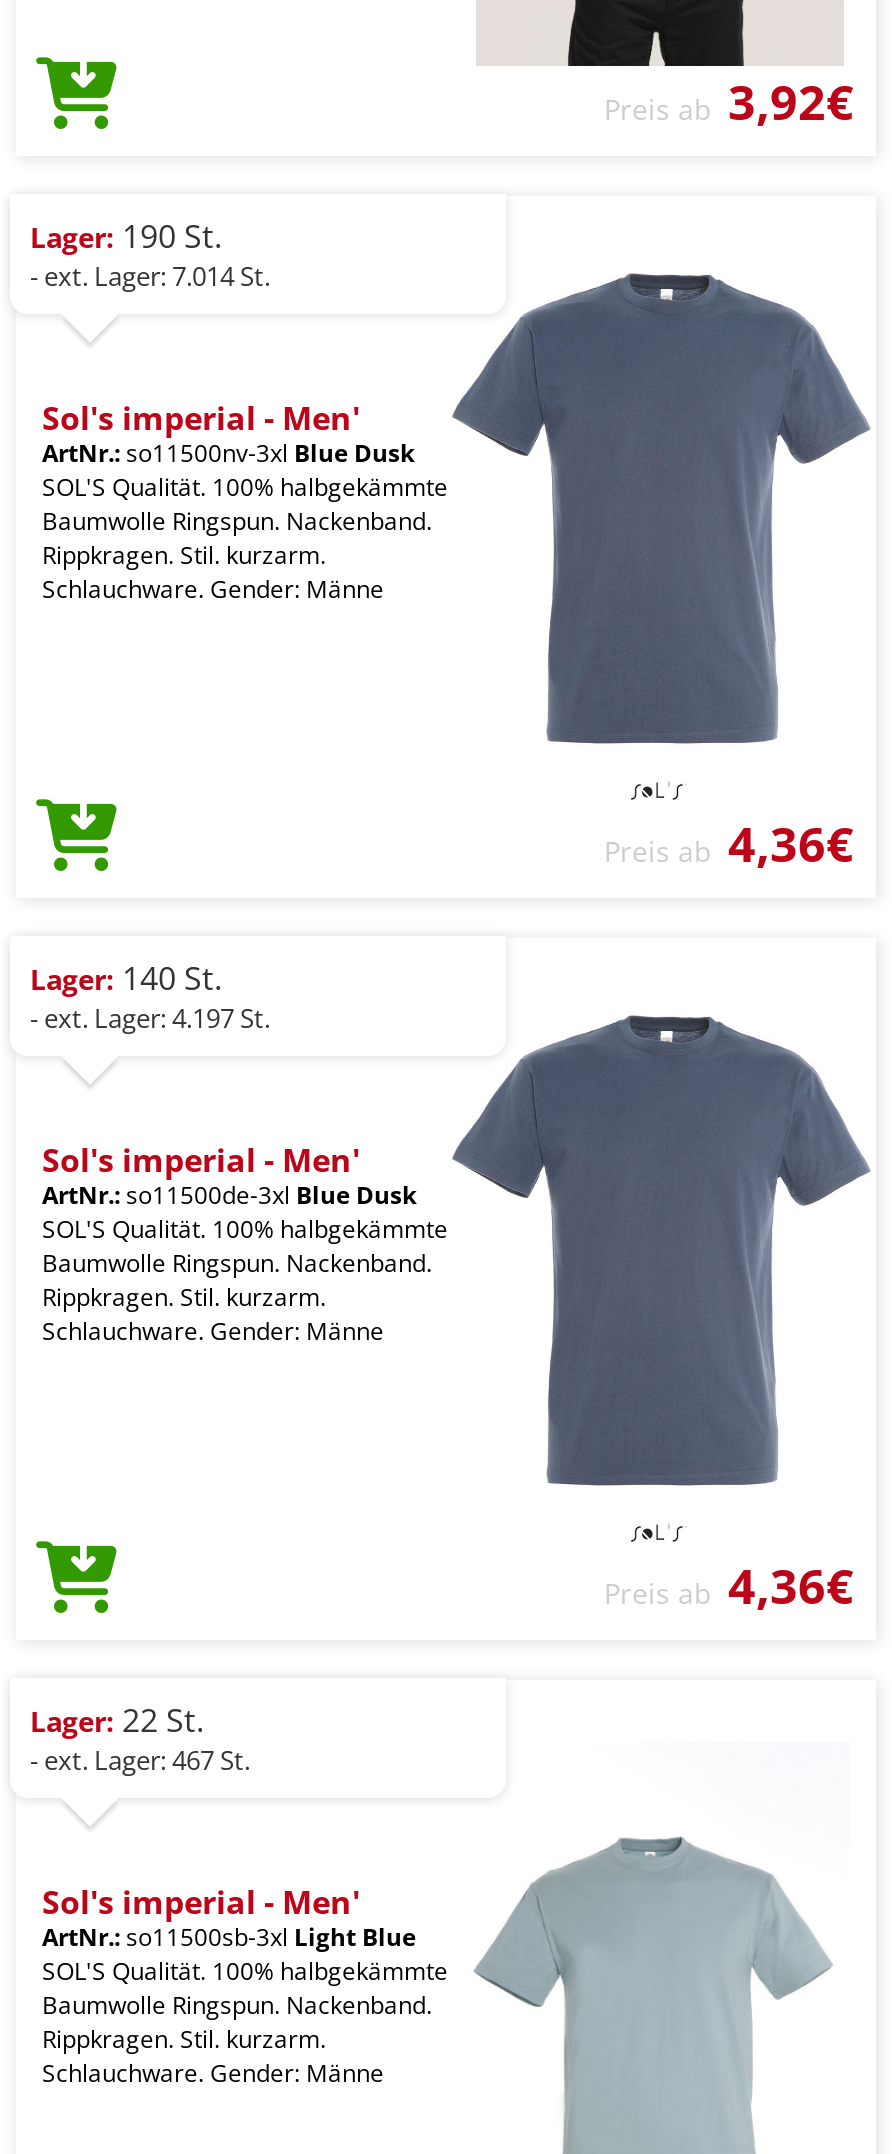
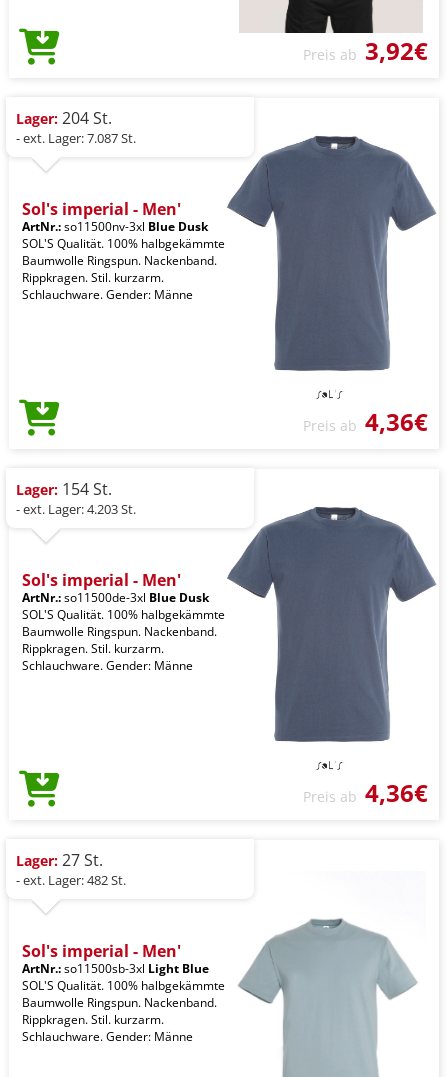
[30,214,222,258] Lager: 190 St. -> [16,107,112,129] Lager: 204 St.
[30,258,270,294] - ext. Lager: 7.014 St. -> [16,129,136,147] - ext. Lager: 7.087 St.
[30,956,222,1000] Lager: 140 St. -> [16,478,112,500] Lager: 154 St.
[30,1000,270,1036] - ext. Lager: 4.197 St. -> [16,500,136,518] - ext. Lager: 4.203 St.
[30,1698,204,1742] Lager: 22 St. -> [16,849,103,871] Lager: 27 St.
[30,1742,250,1778] - ext. Lager: 467 St. -> [16,871,126,889] - ext. Lager: 482 St.

